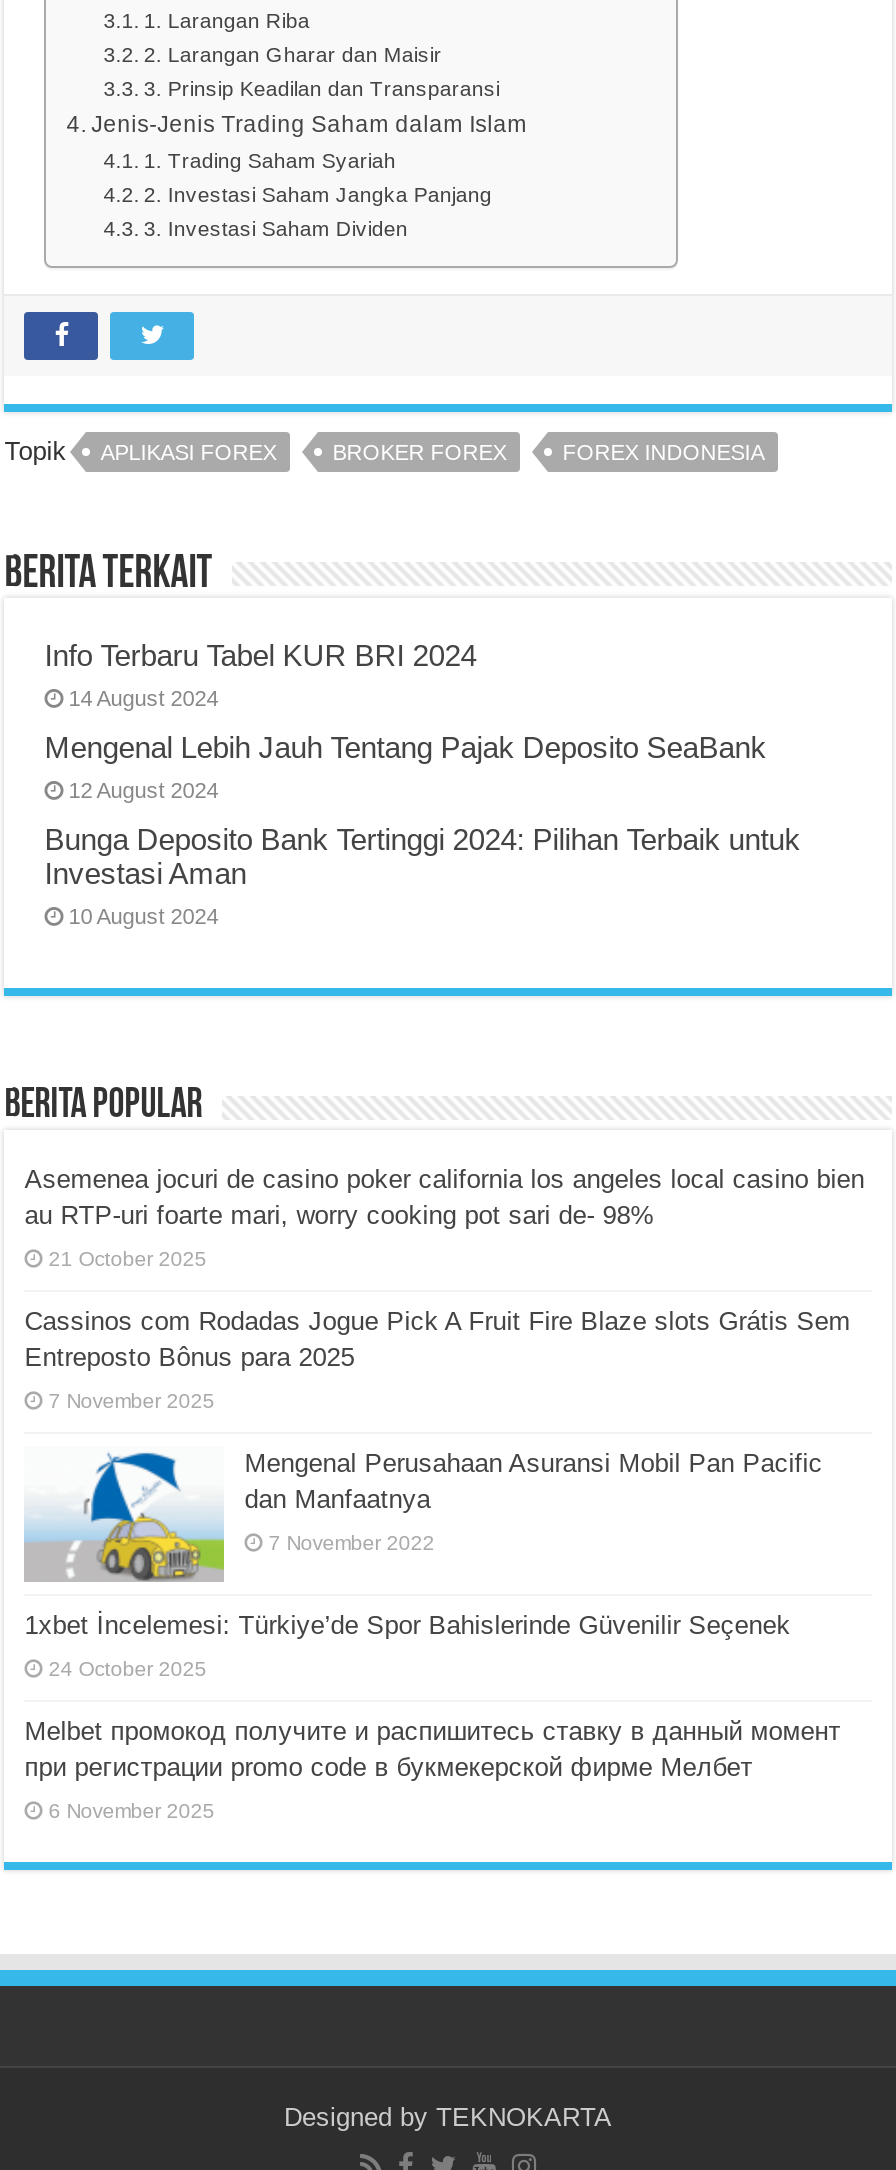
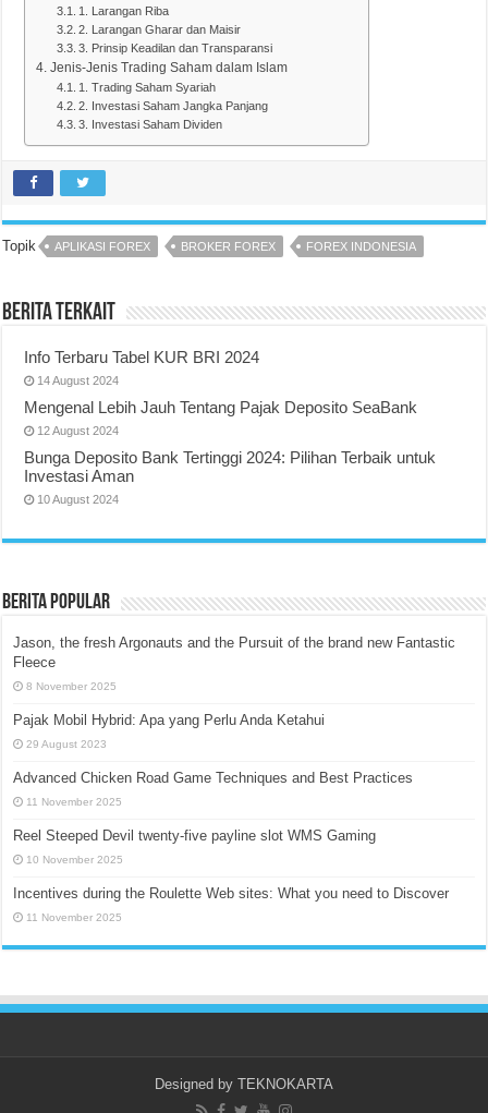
[24,1164,864,1230] Asemenea jocuri de casino poker california los angeles local casino bien | au RTP-uri foarte mari, worry cooking pot sari de- 98% -> [13,634,456,670] Jason, the fresh Argonauts and the Pursuit of the brand new Fantastic | Fleece
[48,1248,206,1270] 21 October 2025 -> [26,680,117,692] 8 November 2025
[24,1306,850,1372] Cassinos com Rodadas Jogue Pick A Fruit Fire Blaze slots Grátis Sem | Entreposto Bônus para 2025 -> [13,712,325,728] Pajak Mobil Hybrid: Apa yang Perlu Anda Ketahui
[48,1390,214,1412] 7 November 2025 -> [26,738,107,750] 29 August 2023
[244,1448,822,1514] Mengenal Perusahaan Asuransi Mobil Pan Pacific | dan Manfaatnya -> [13,770,413,786] Advanced Chicken Road Game Techniques and Best Practices
[268,1532,434,1554] 7 November 2022 -> [26,796,122,808] 11 November 2025
[24,1610,790,1640] 1xbet İncelemesi: Türkiye’de Spor Bahislerinde Güvenilir Seçenek -> [13,827,376,844] Reel Steeped Devil twenty-five payline slot WMS Gaming
[48,1658,206,1680] 24 October 2025 -> [26,854,123,866] 10 November 2025
[24,1716,840,1782] Melbet промокод получите и распишитесь ставку в данный момент | при регистрации promo code в букмекерской фирме Мелбет -> [13,885,449,902] Incentives during the Roulette Web sites: What you need to Discover
[48,1800,214,1822] 6 November 2025 -> [26,911,122,923] 11 November 2025

